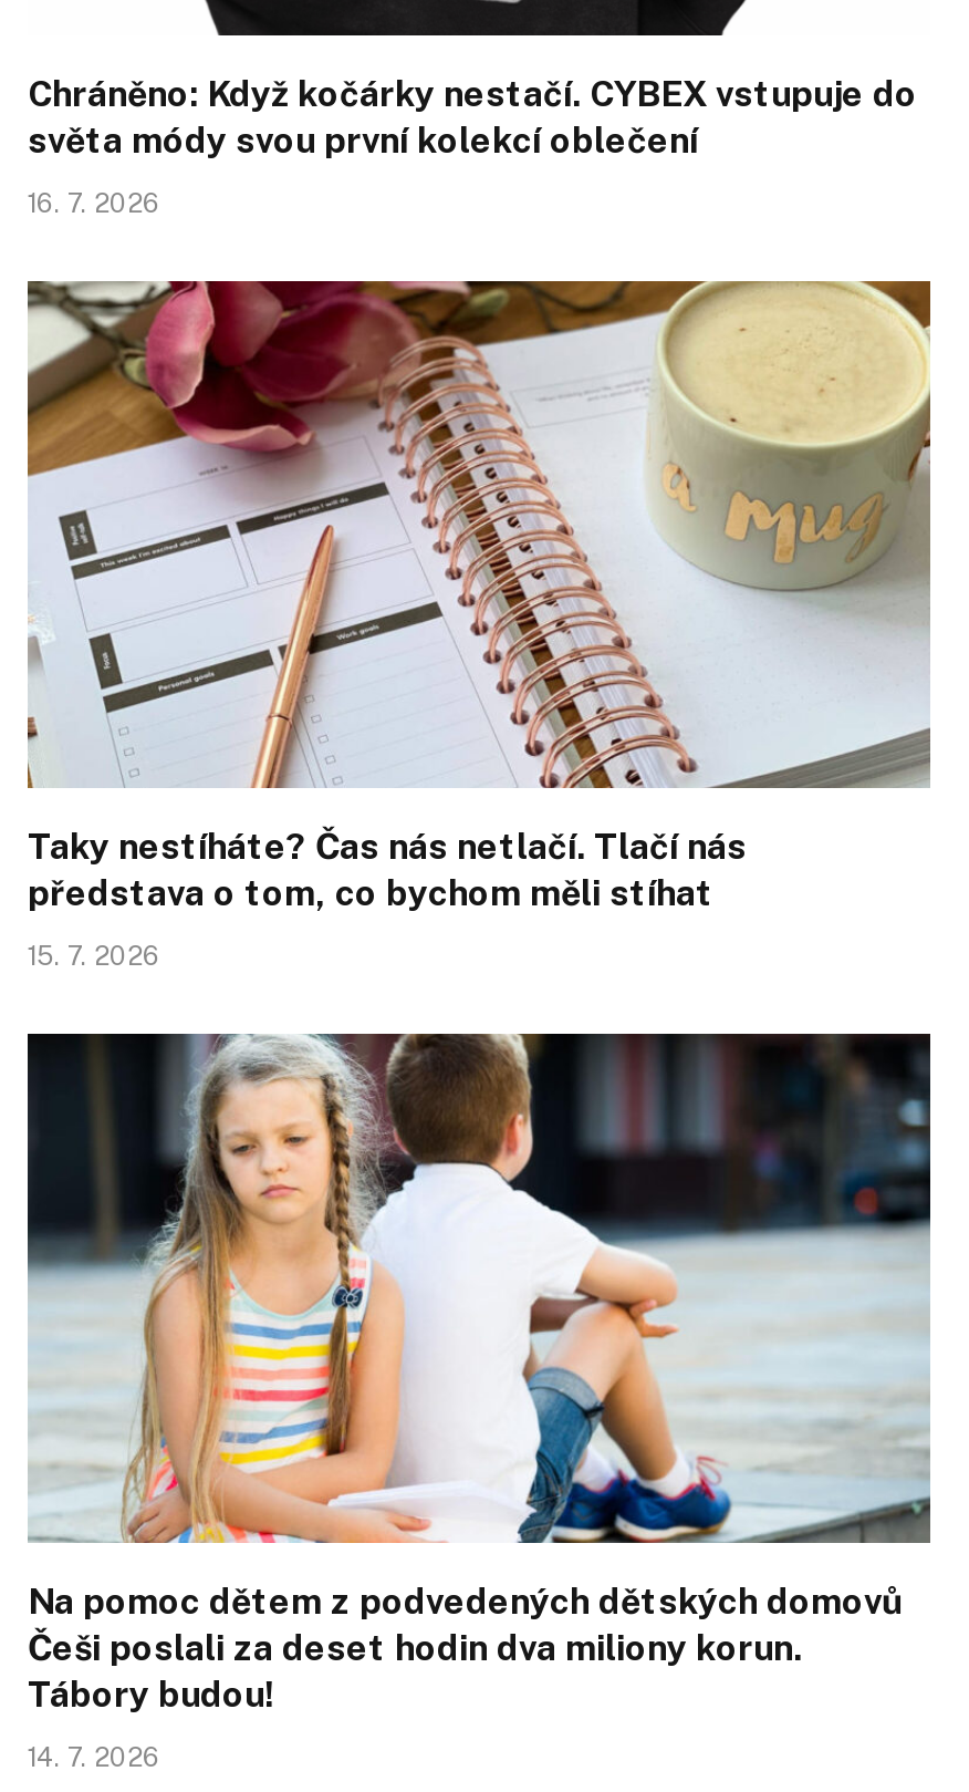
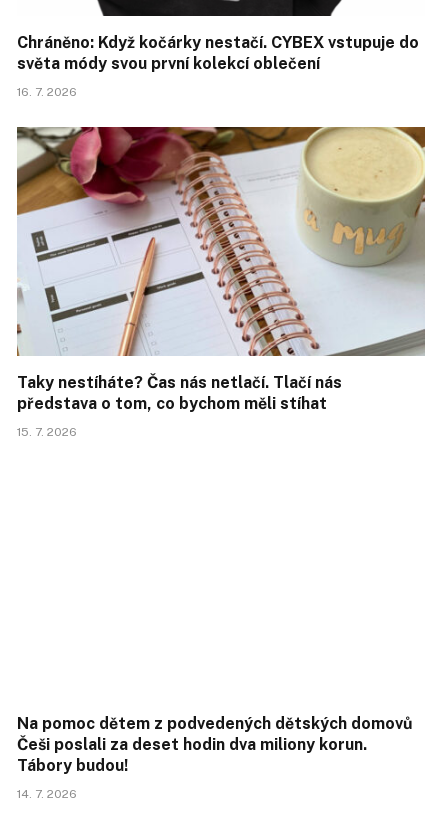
[25,1032,932,1545] [image] -> none

